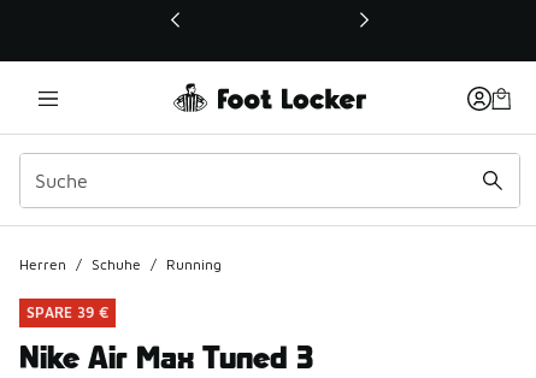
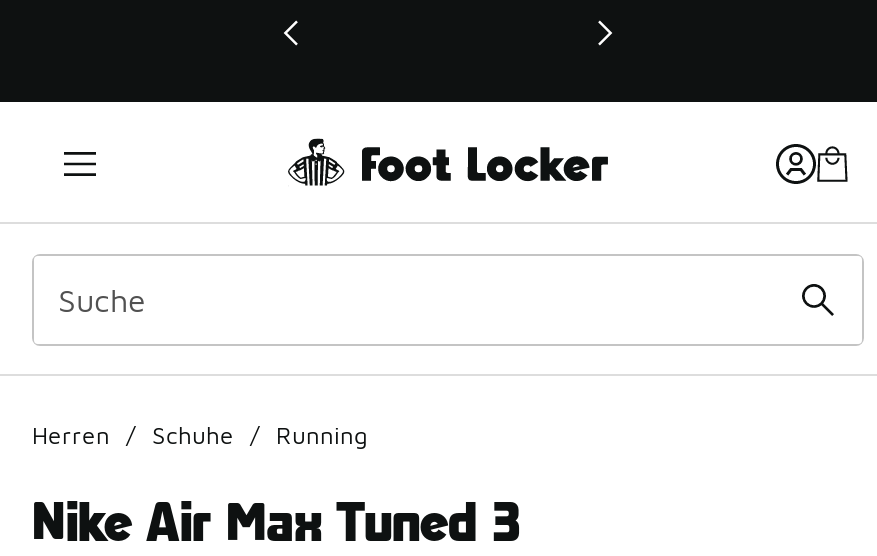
[26,303,108,321] SPARE 39 € -> none

